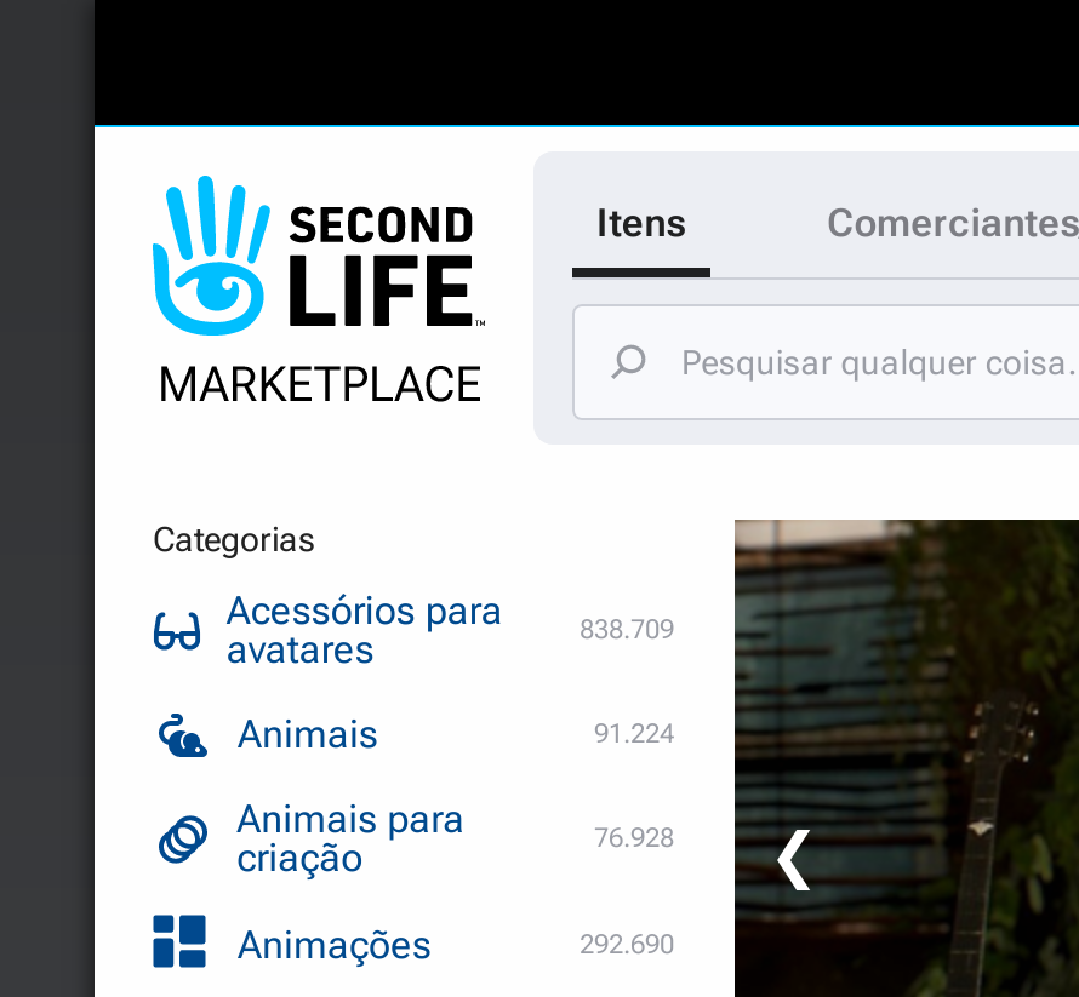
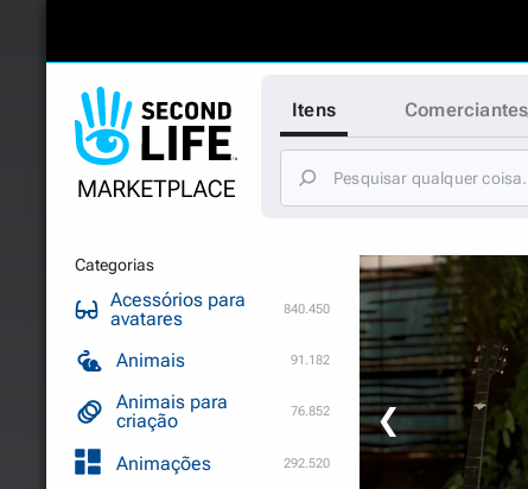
[580,614,674,646] 838.709 -> [284,301,330,317] 840.450
[594,718,674,750] 91.224 -> [291,353,330,368] 91.182
[594,823,674,854] 76.928 -> [291,404,330,419] 76.852
[580,928,674,959] 292.690 -> [284,455,330,471] 292.520

